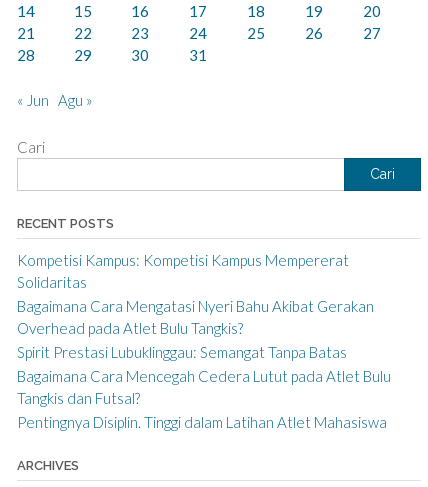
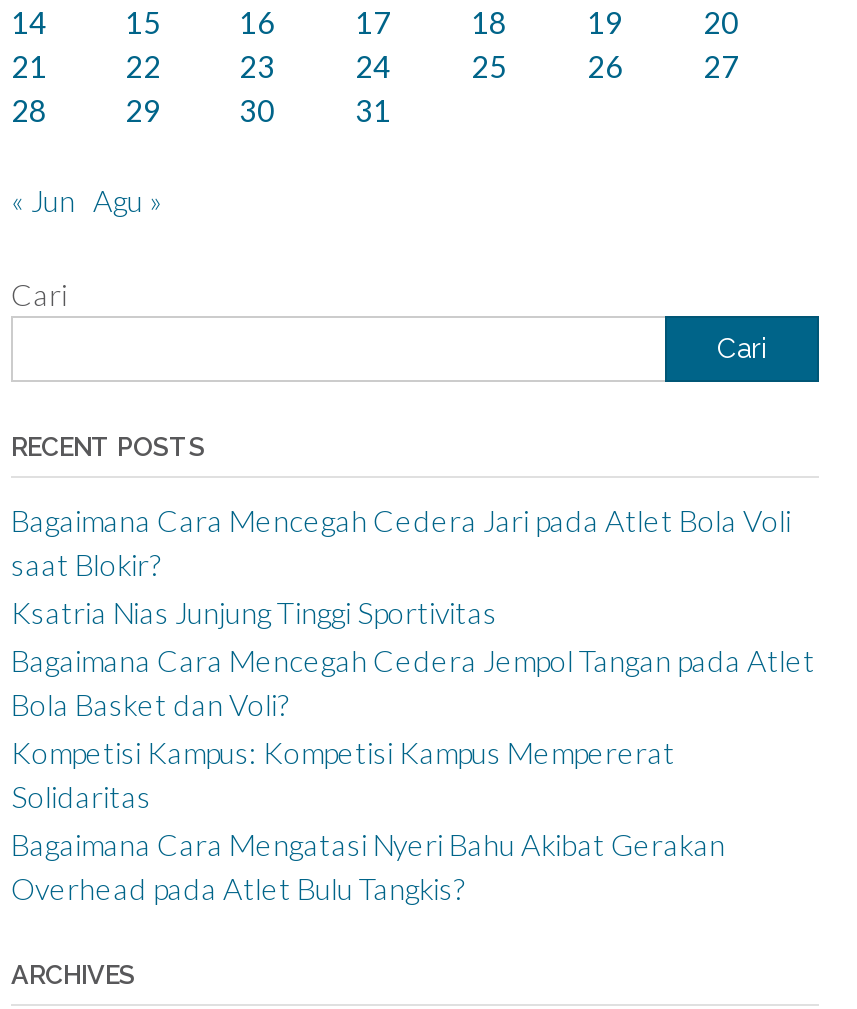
none -> [11,501,815,721] Bagaimana Cara Mencegah Cedera Jari pada Atlet Bola Voli | saat Blokir? | Ksatria Nias Junjung Tinggi Sportivitas | Bagaimana Cara Mencegah Cedera Jempol Tangan pada Atlet | Bola Basket dan Voli?
moved [17,251,374,337] -> [11,733,725,905]: Kompetisi Kampus: Kompetisi Kampus Mempererat | Solidaritas | Bagaimana Cara Mengatasi Nyeri Bahu Akibat Gerakan | Overhead pada Atlet Bulu Tangkis?
[17,343,391,431] Spirit Prestasi Lubuklinggau: Semangat Tanpa Batas | Bagaimana Cara Mencegah Cedera Lutut pada Atlet Bulu | Tangkis dan Futsal? | Pentingnya Disiplin. Tinggi dalam Latihan Atlet Mahasiswa -> none

